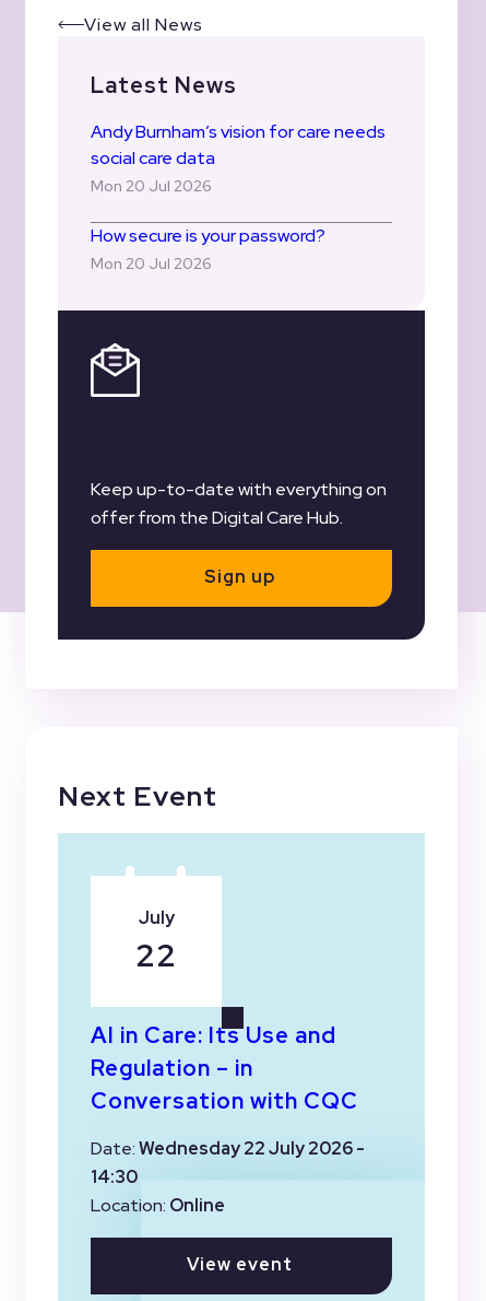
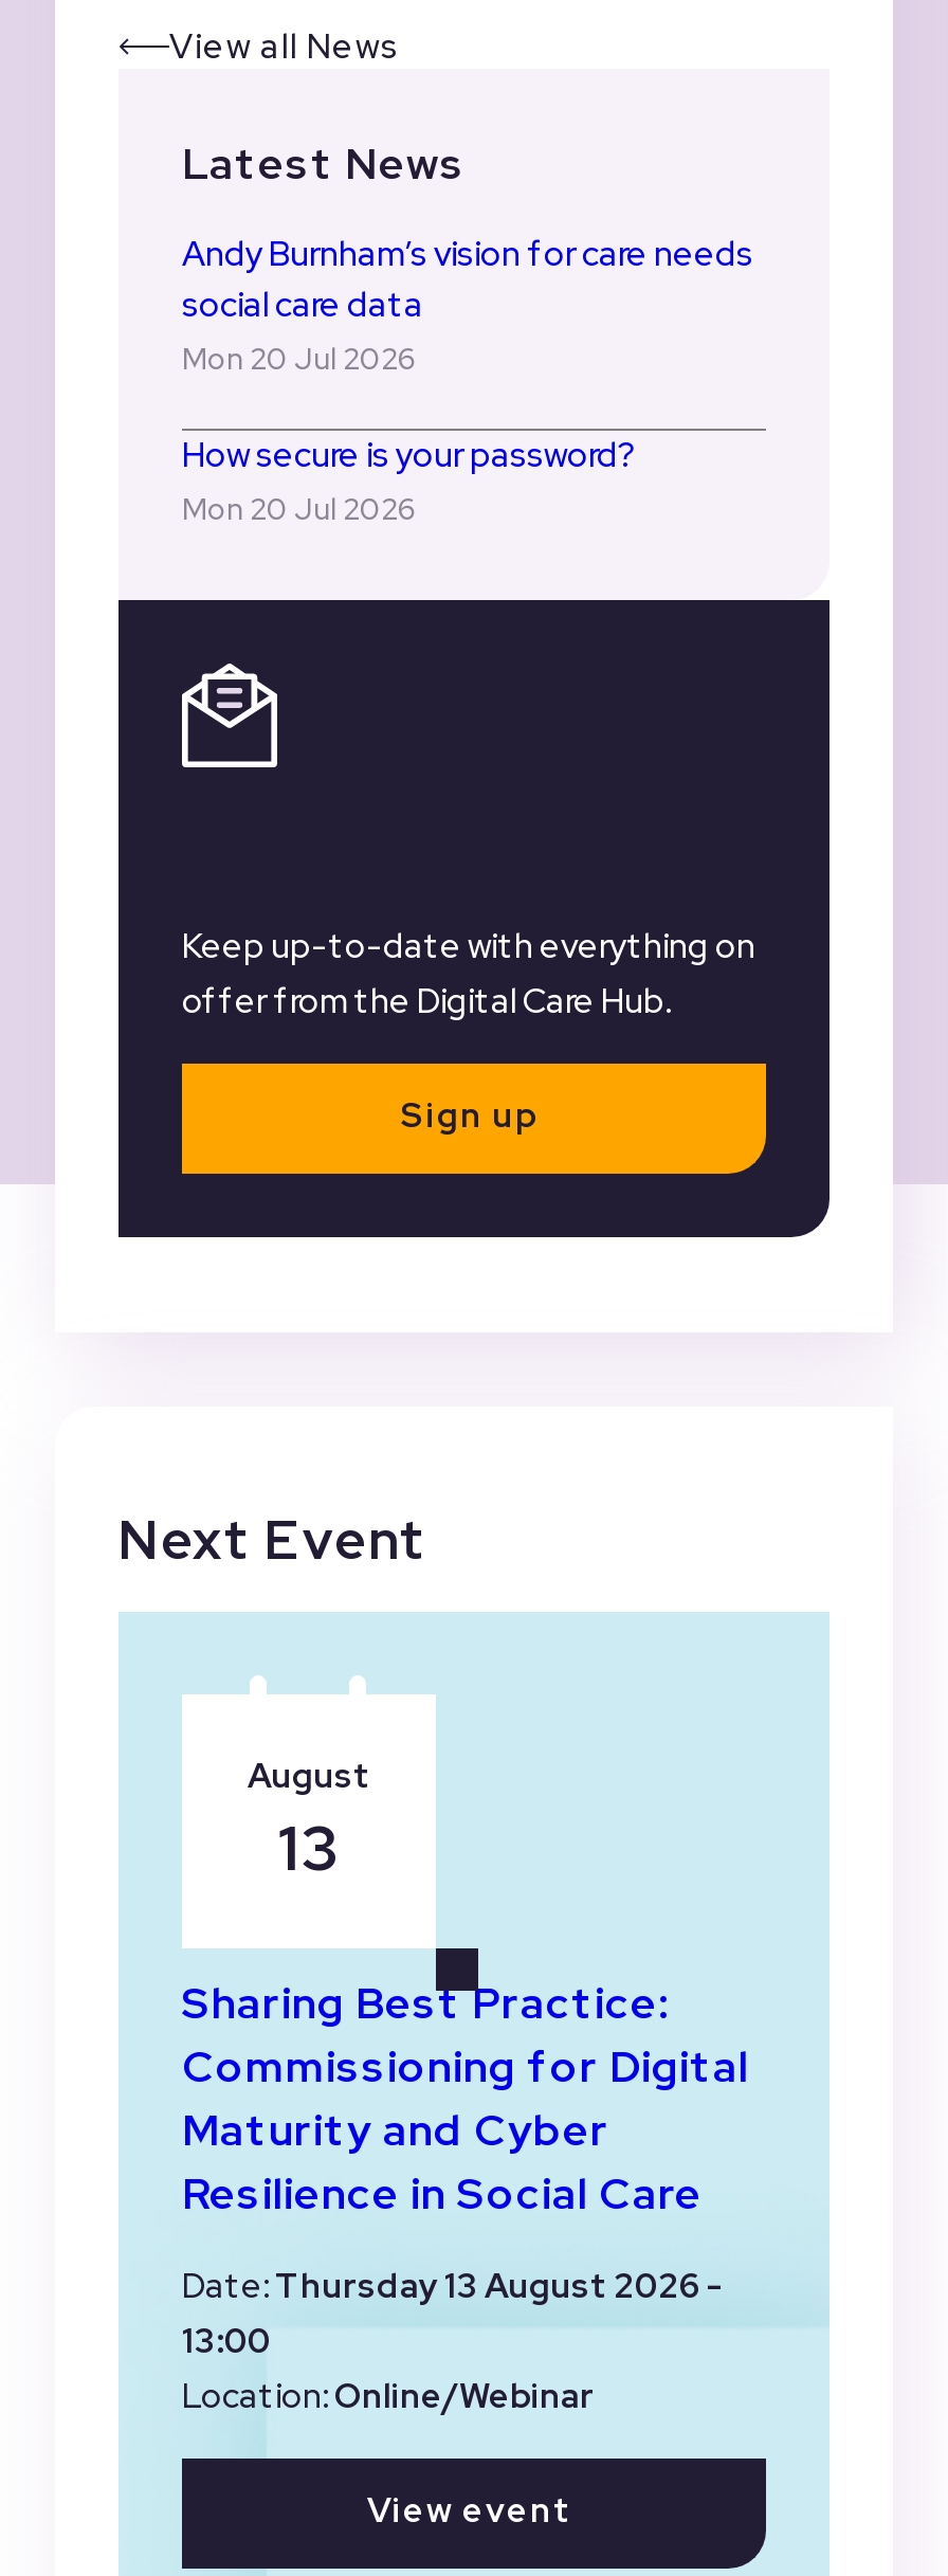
[135,907,177,977] July | 22 -> [248,1755,370,1890] August | 13
[91,1020,358,1116] AI in Care: Its Use and | Regulation – in | Conversation with CQC -> [182,1975,749,2222] Sharing Best Practice: | Commissioning for Digital | Maturity and Cyber | Resilience in Social Care
[91,1137,365,1217] Date:Wednesday 22 July 2026 - | 14:30 | Location:Online -> [182,2265,724,2419] Date:Thursday 13 August 2026 - | 13:00 | Location:Online/Webinar

